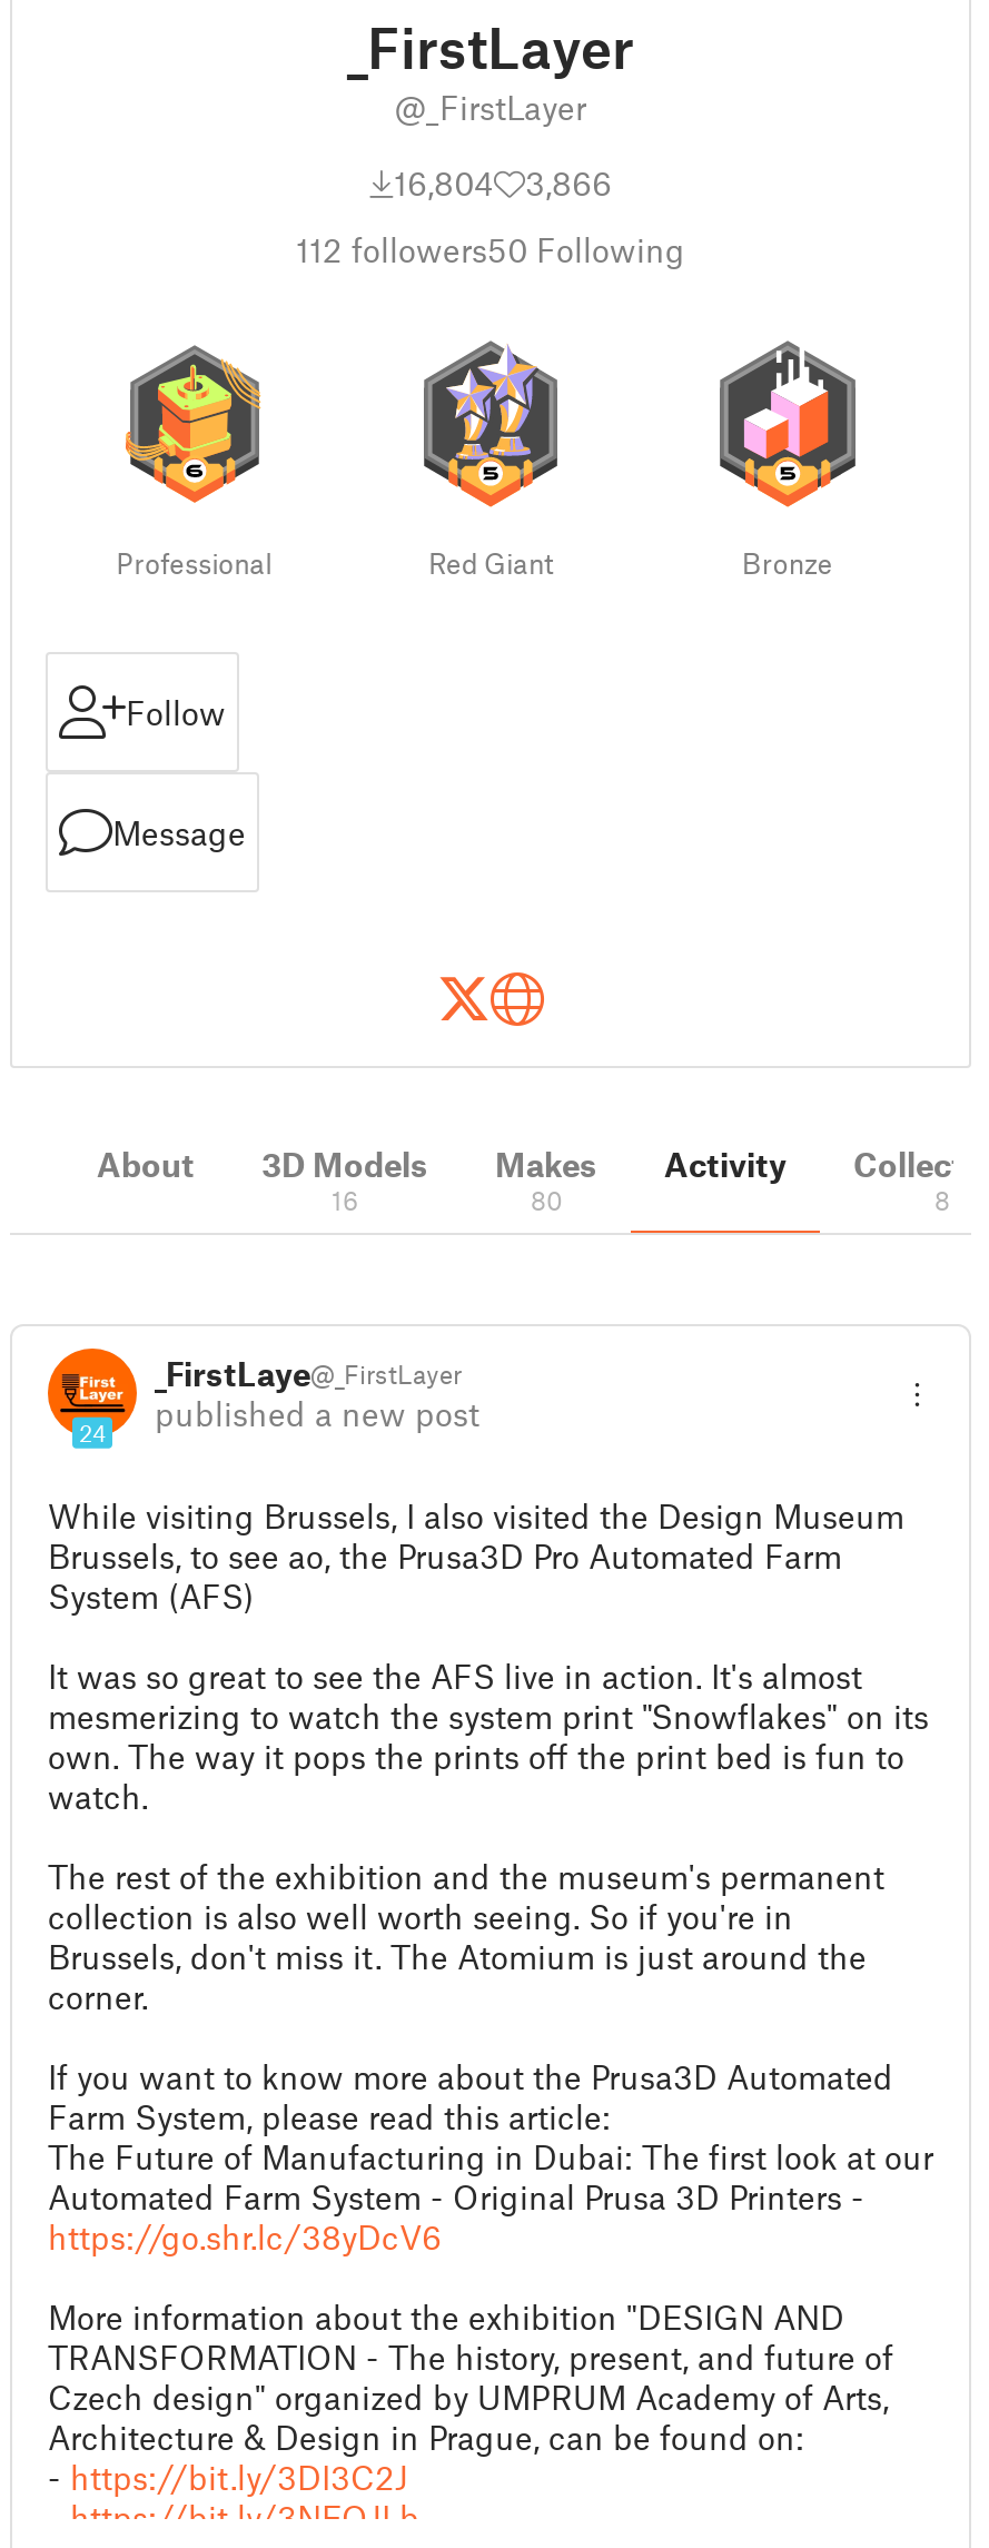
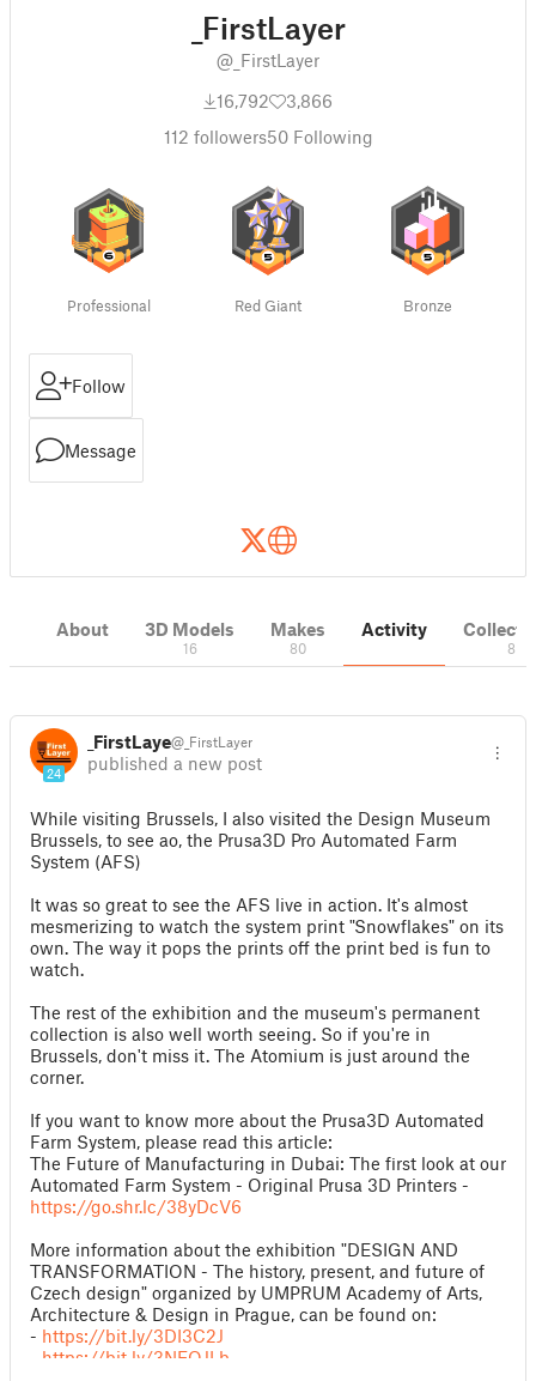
[394,162,612,203] 16,804 3,866 -> [217,90,333,111] 16,792 3,866

